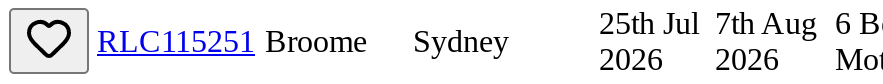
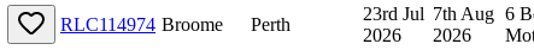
[599,7,699,41] 25th Jul -> [363,4,424,24] 23rd Jul
[97,25,509,59] RLC115251 Broome | Sydney -> [60,15,291,35] RLC114974 Broome | Perth

